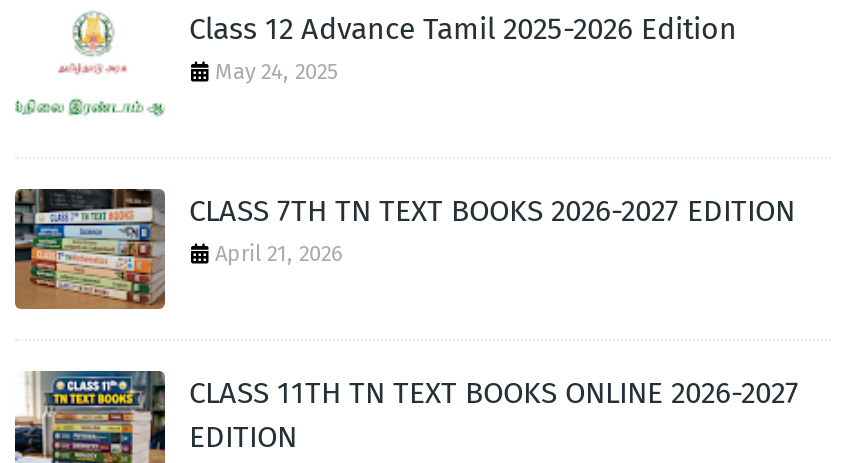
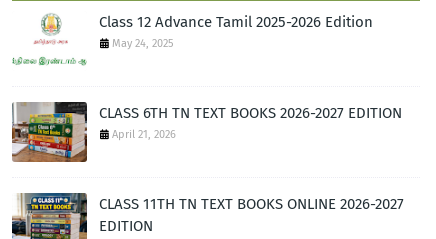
[13,189,795,309] [image] | CLASS 7TH TN TEXT BOOKS 2026-2027 EDITION -> [11,102,402,162] [image] | CLASS 6TH TN TEXT BOOKS 2026-2027 EDITION

